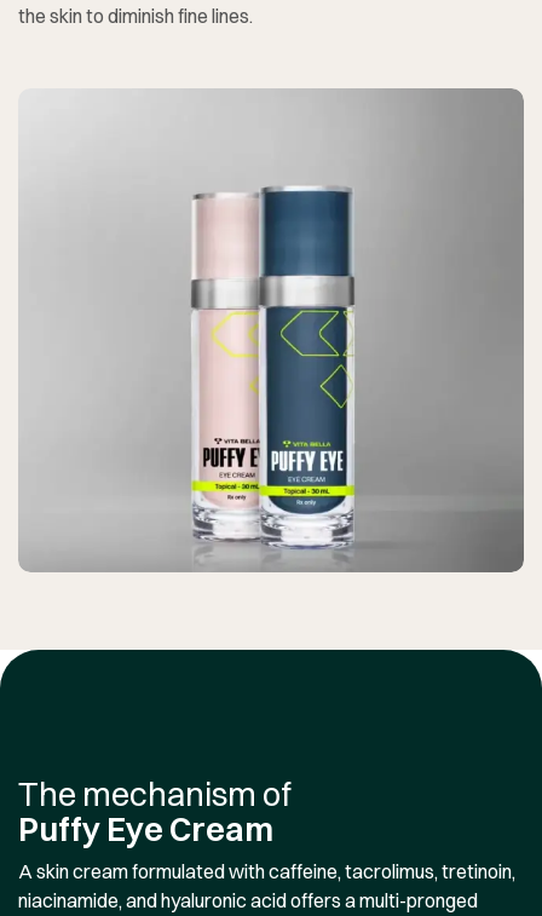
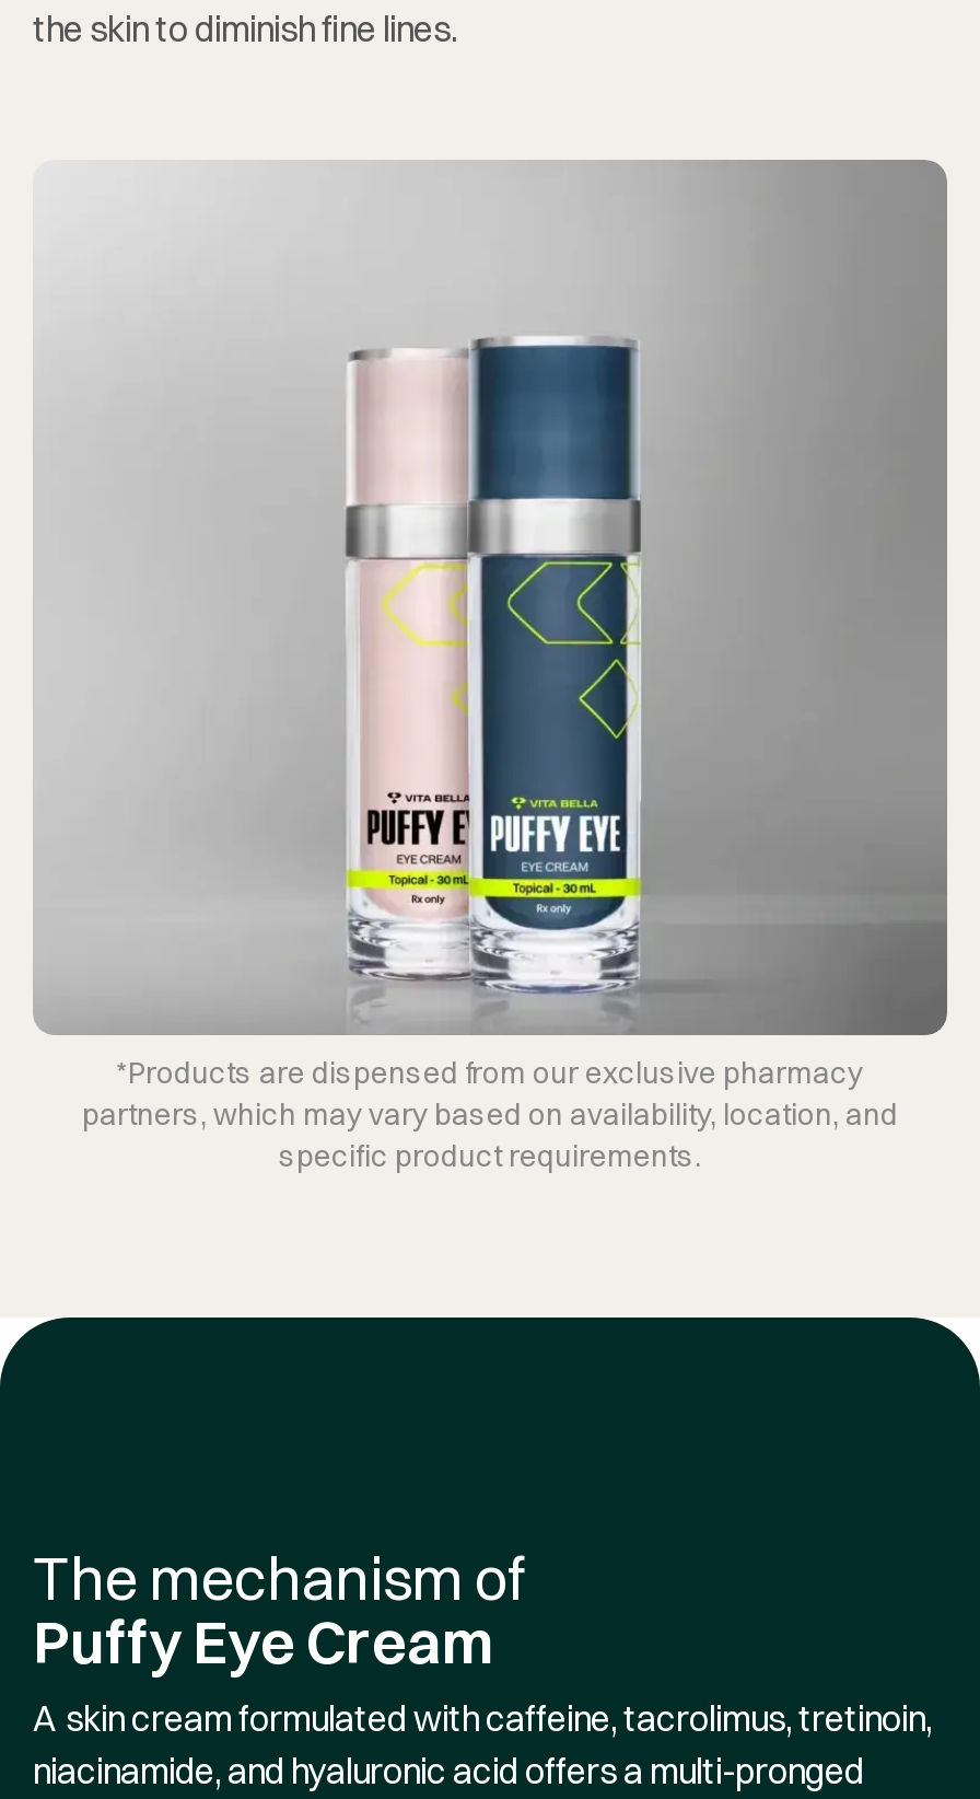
none -> [82,1056,898,1174] *Products are dispensed from our exclusive pharmacy | partners, which may vary based on availability, location, and | specific product requirements.

